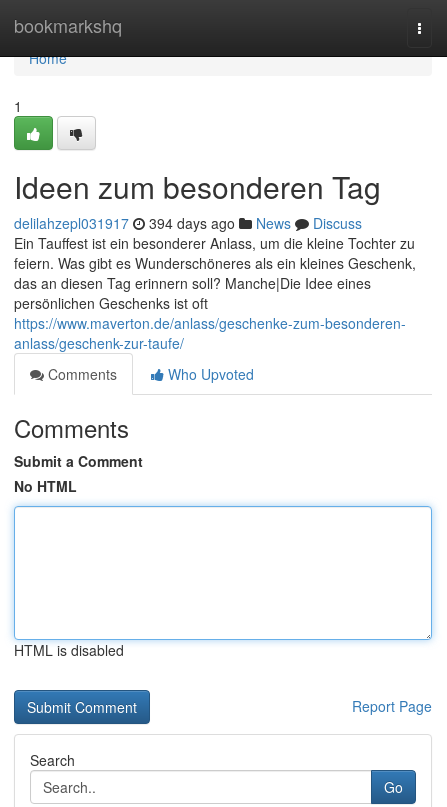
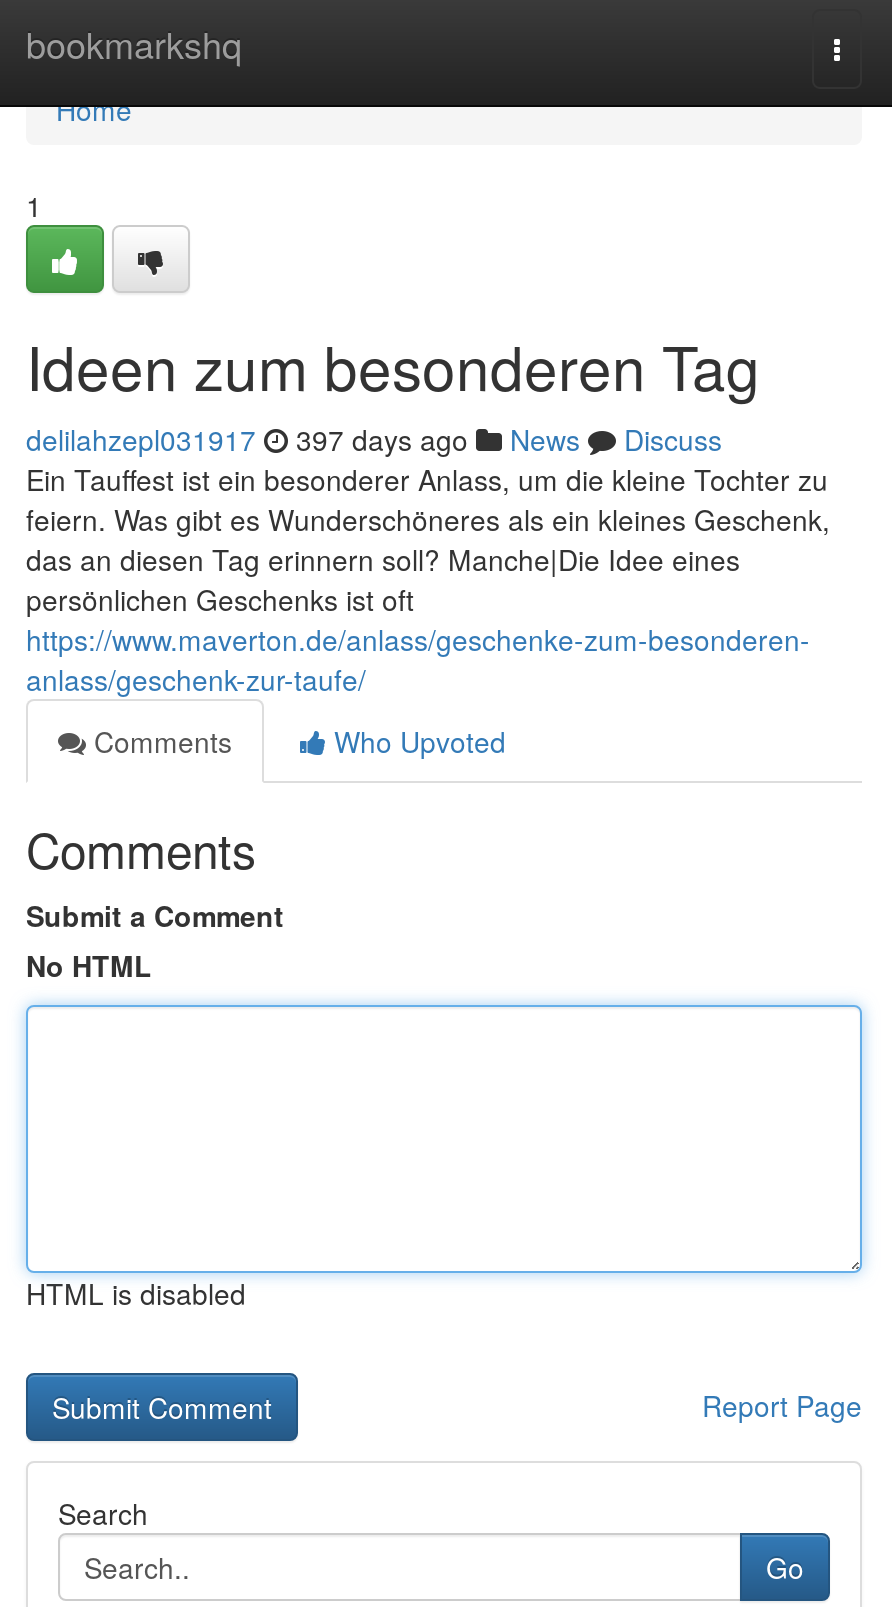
[14,213,362,233] delilahzepl031917 394 days ago News Discuss -> [26,419,722,459] delilahzepl031917 397 days ago News Discuss

